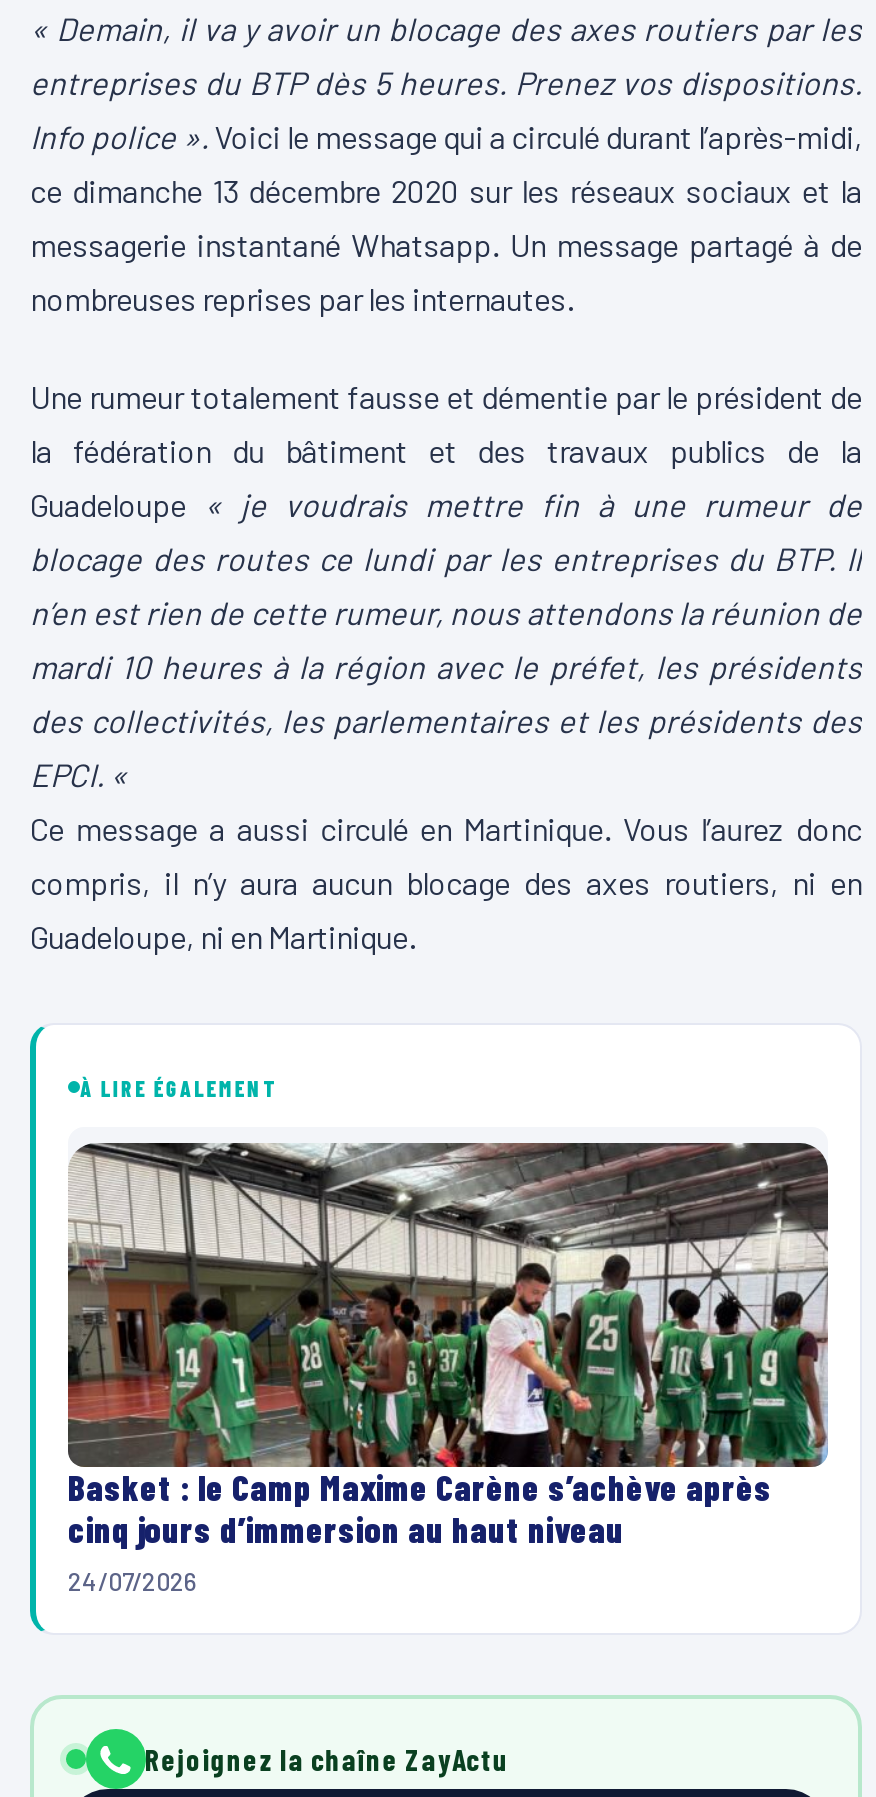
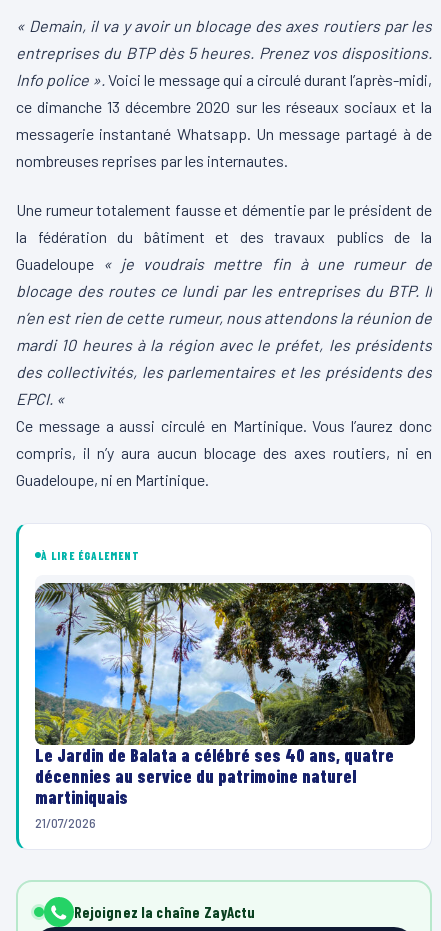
[66,1143,830,1596] [image] | Basket : le Camp Maxime Carène s’achève après | cinq jours d’immersion au haut niveau | 24/07/2026 -> [34,582,416,830] [image] | Le Jardin de Balata a célébré ses 40 ans, quatre | décennies au service du patrimoine naturel | martiniquais | 21/07/2026

